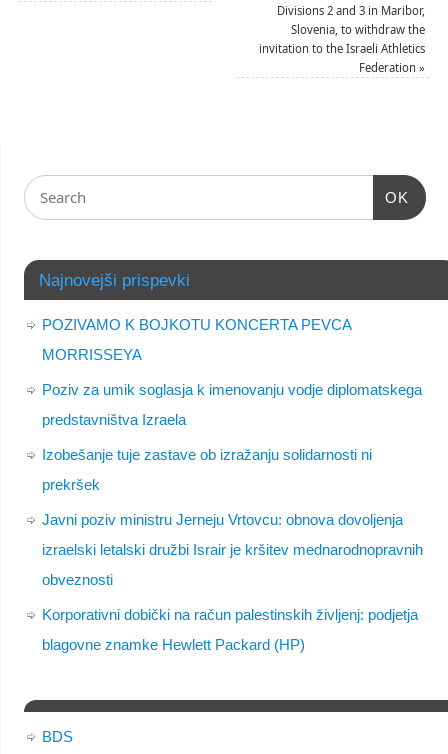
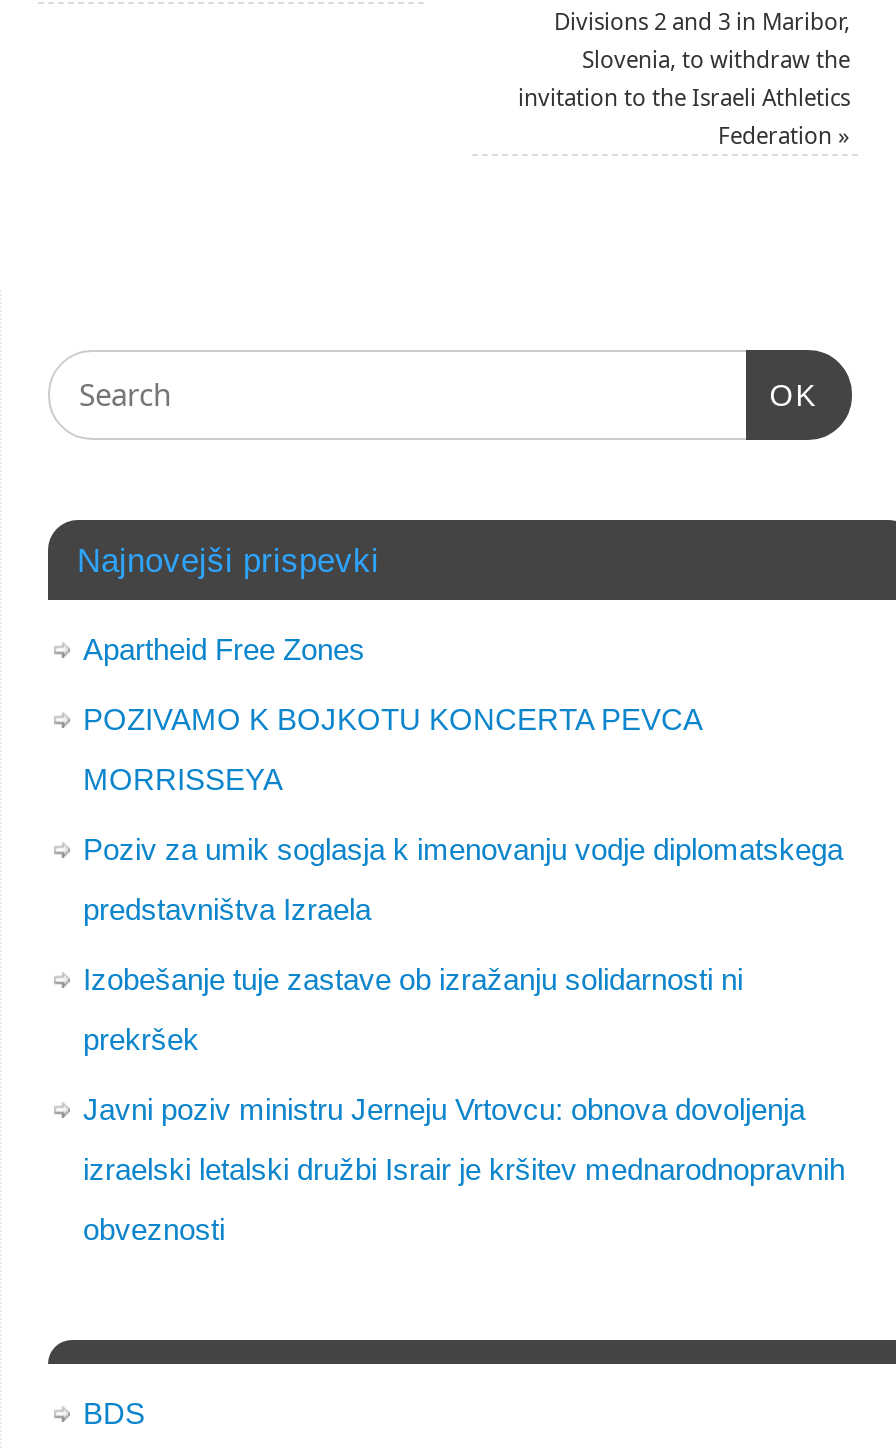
none -> [83,632,365,666] Apartheid Free Zones
moved [41,316,422,588] -> [83,702,845,1246]: POZIVAMO K BOJKOTU KONCERTA PEVCA | MORRISSEYA | Poziv za umik soglasja k imenovanju vodje diplomatskega | ... | izraelski letalski družbi Israir je kršitev mednarodnopravnih | obveznosti
[41,606,417,653] Korporativni dobički na račun palestinskih življenj: podjetja | blagovne znamke Hewlett Packard (HP) -> none

